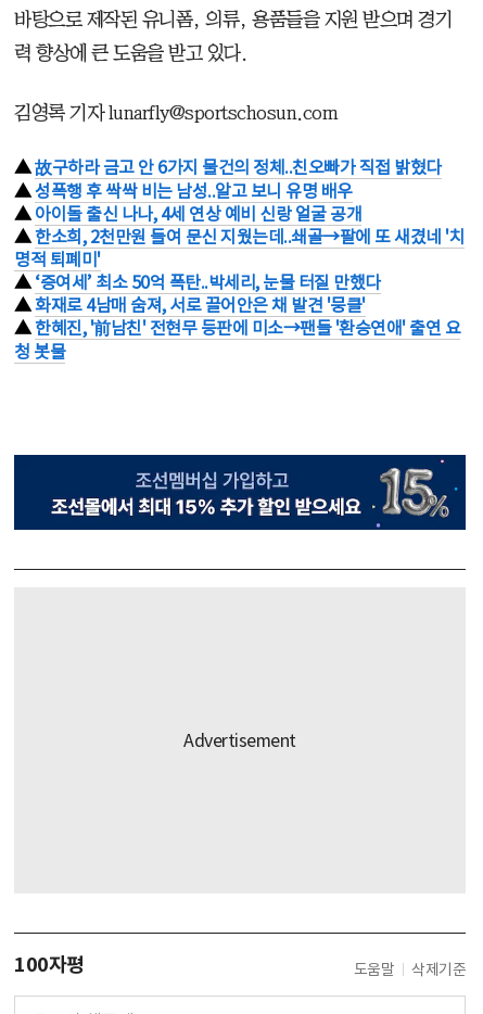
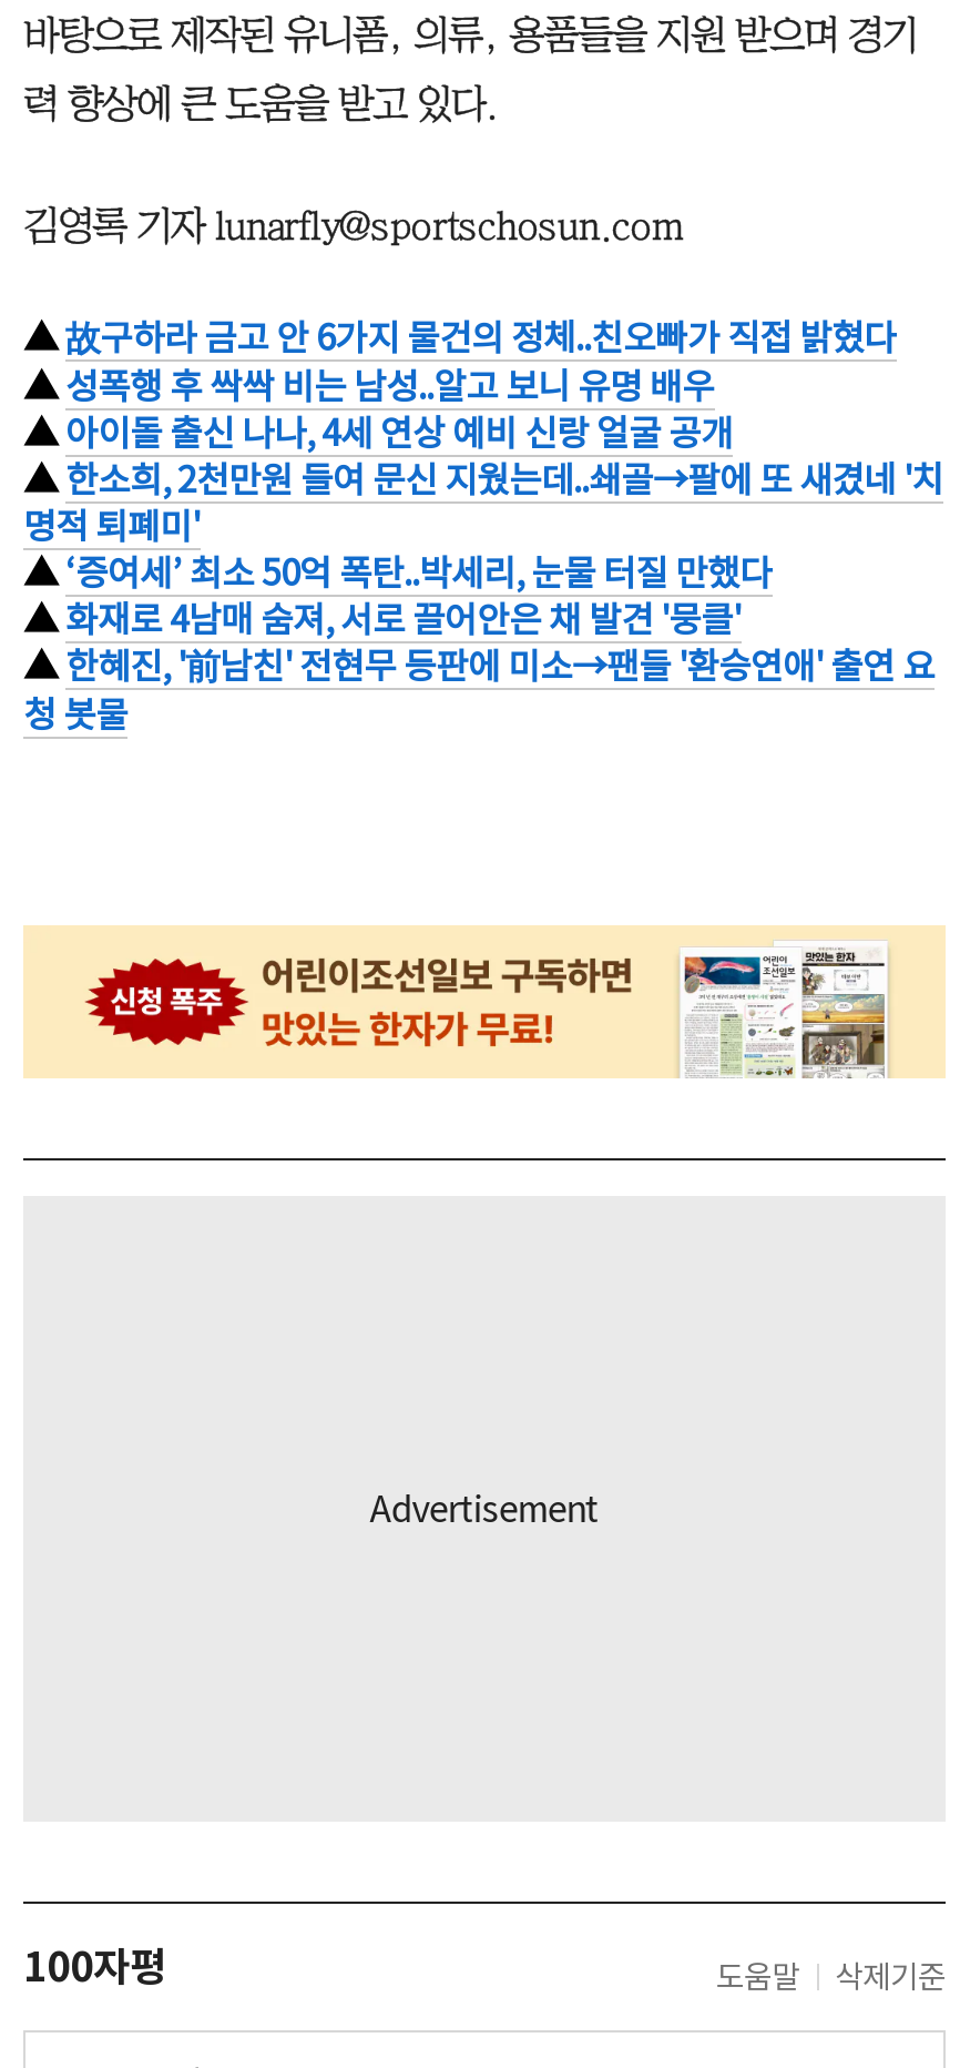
[13,454,467,531] [image] -> [23,925,946,1078] [image]

